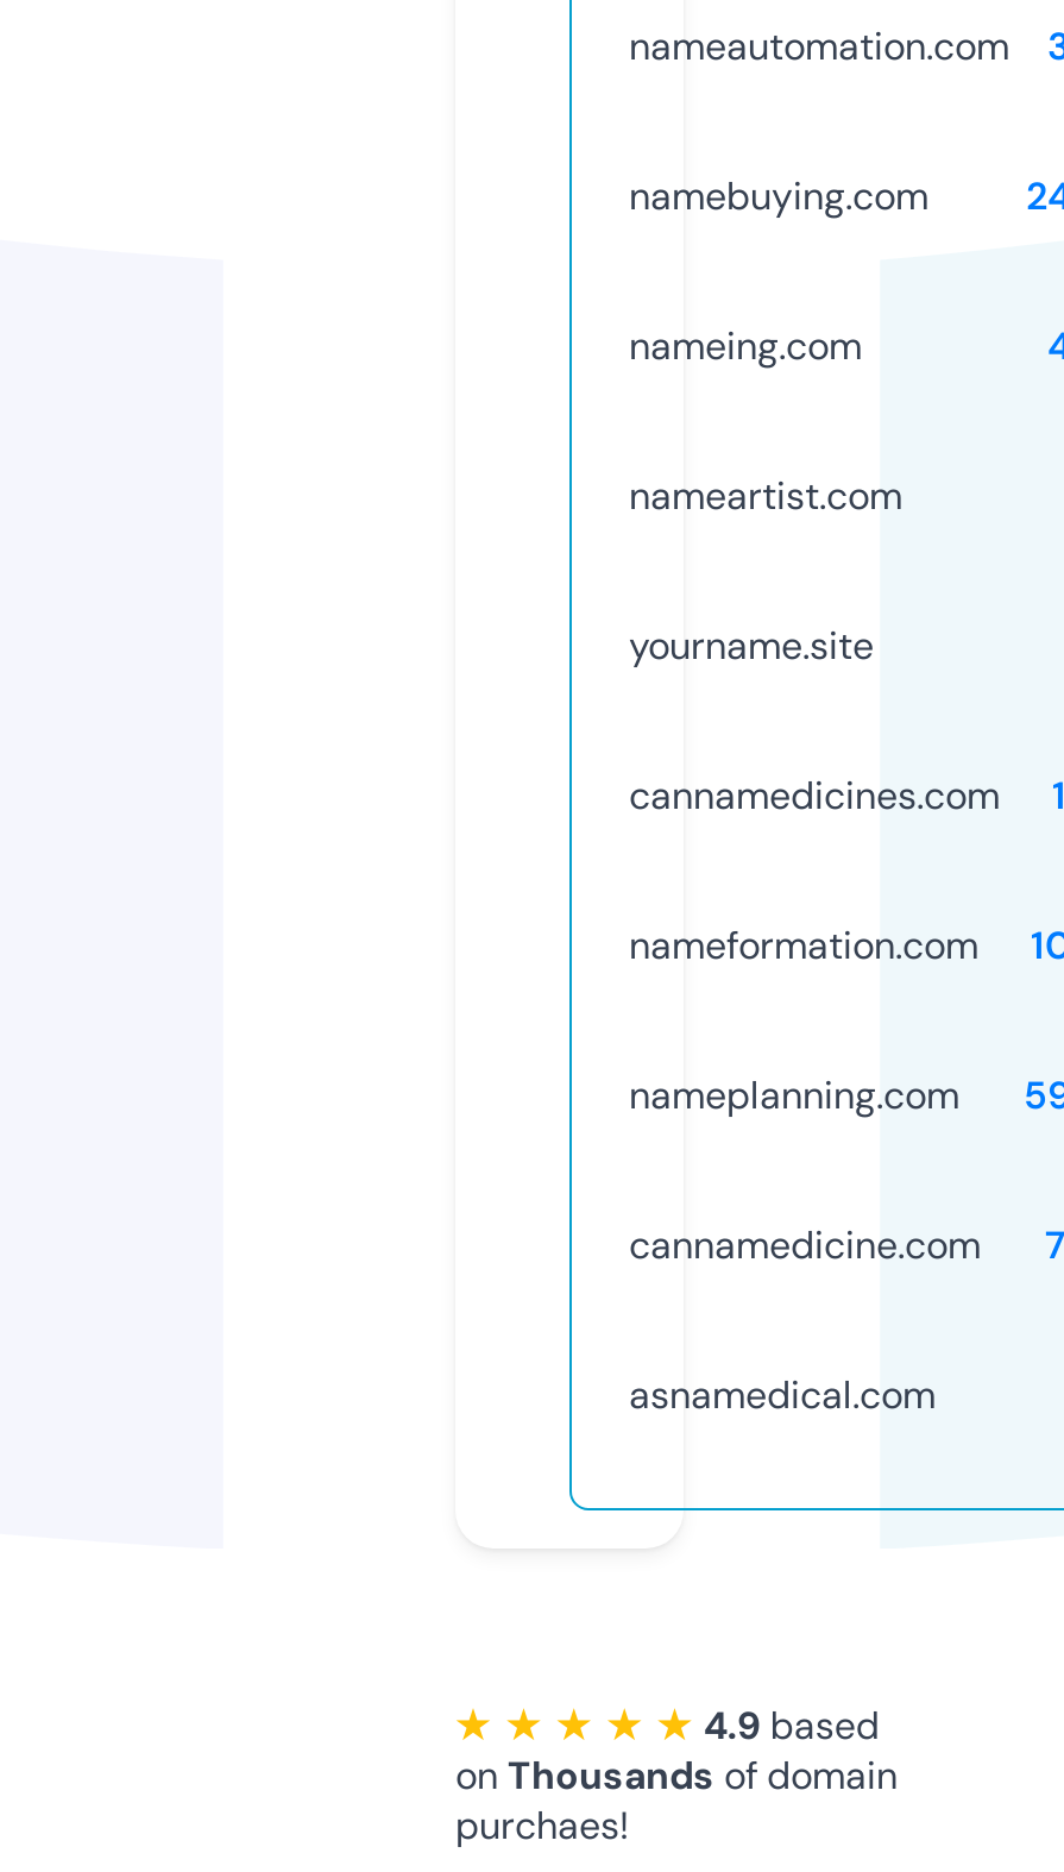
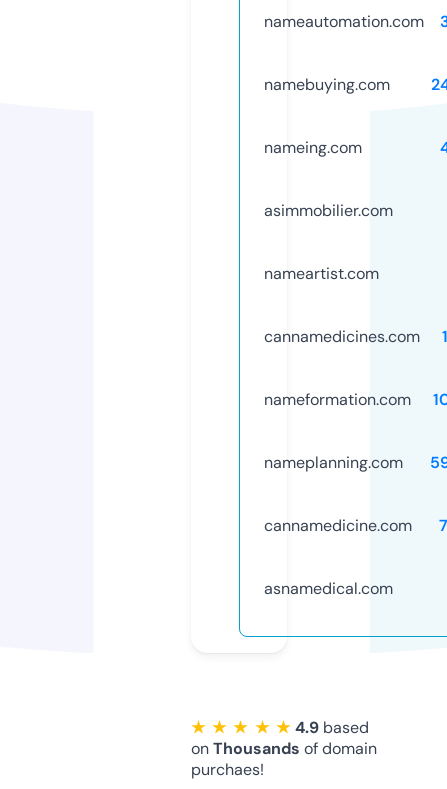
none -> [264,200,393,221] asimmobilier.com
moved [629,470,902,520] -> [264,263,379,284]: nameartist.com
[629,620,874,670] yourname.site -> none

